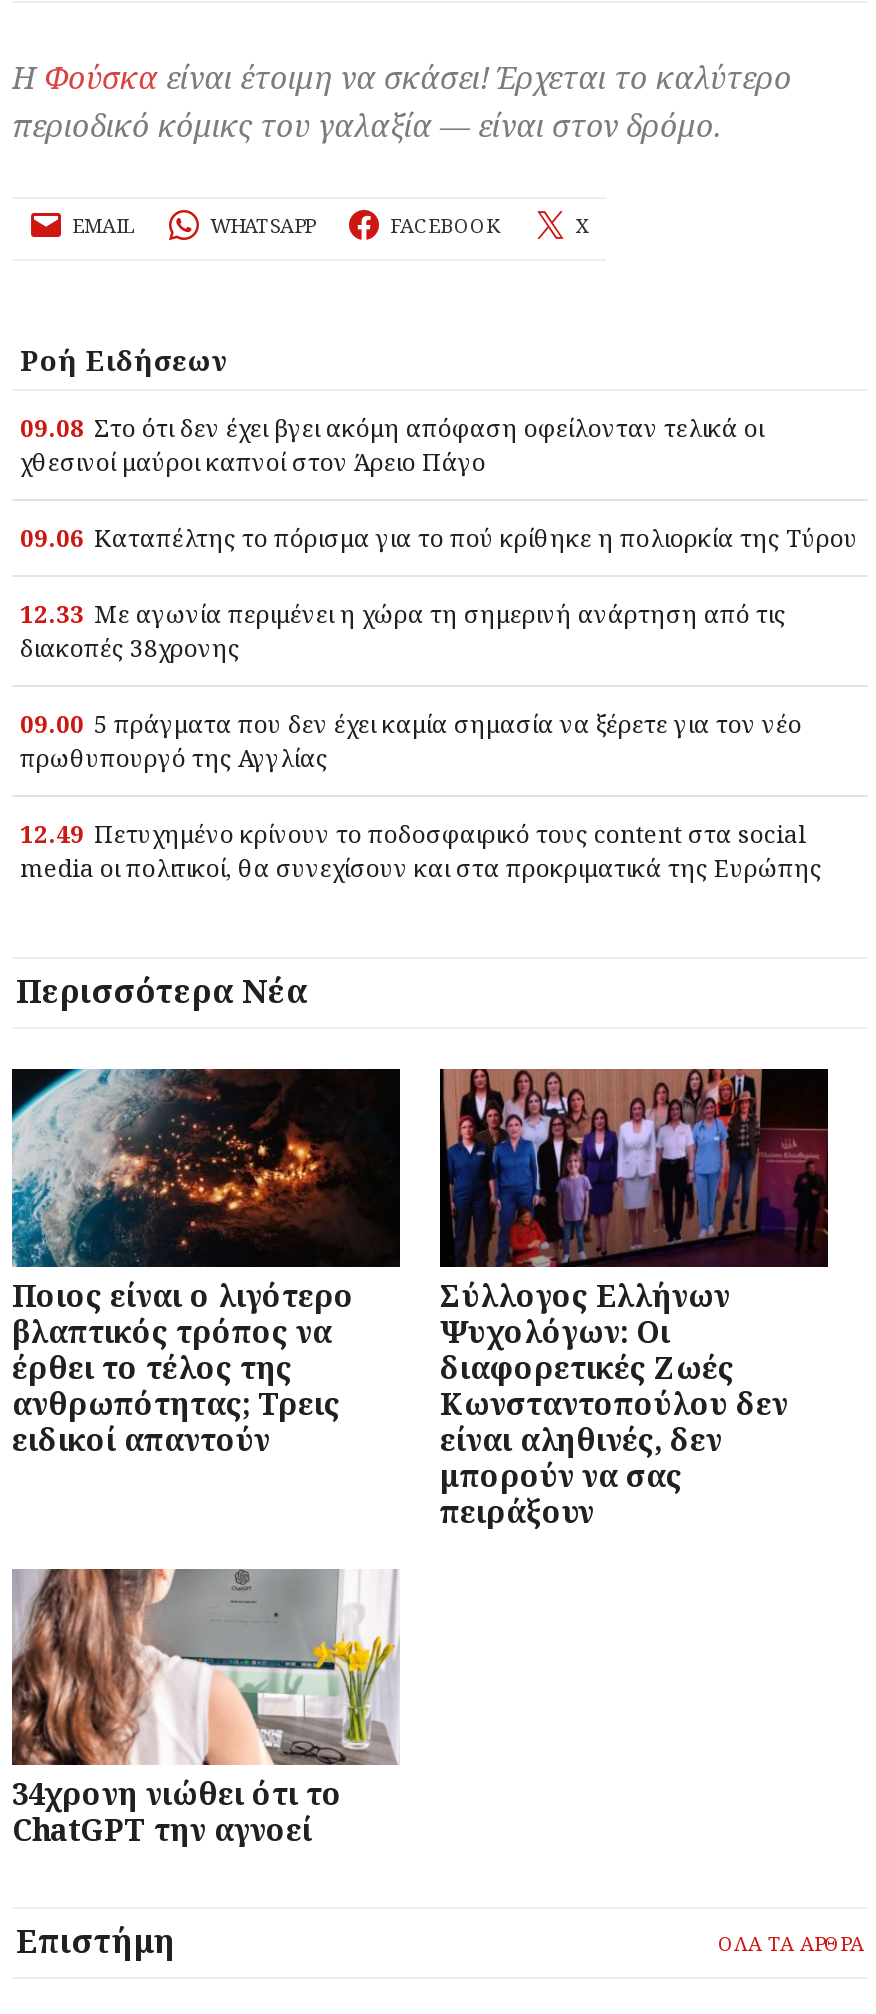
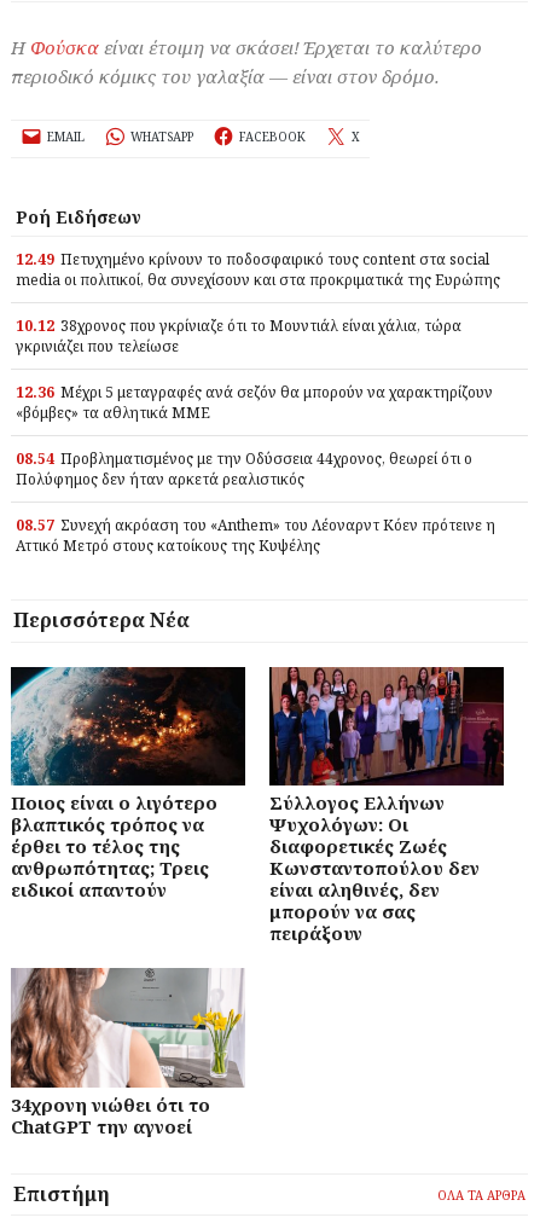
[20,412,858,776] 09.08 Στο ότι δεν έχει βγει ακόμη απόφαση οφείλονταν τελικά οι | χθεσινοί μαύροι καπνοί στον Άρειο Πάγο | 09.06 Καταπέλτης το πόρισμα για το πού κρίθηκε η πολιορκία της Τύρου | 12.33 Με αγωνία περιμένει η χώρα τη σημερινή ανάρτηση από τις | διακοπές 38χρονης | 09.00 5 πράγματα που δεν έχει καμία σημασία να ξέρετε για τον νέο | πρωθυπουργό της Αγγλίας -> none
moved [20,818,822,886] -> [16,249,500,290]: 12.49 Πετυχημένο κρίνουν το ποδοσφαιρικό τους content στα social | media οι πολιτικοί, θα συνεχίσουν και στα προκριματικά της Ευρώπης
none -> [16,316,495,556] 10.12 38χρονος που γκρίνιαζε ότι το Μουντιάλ είναι χάλια, τώρα | γκρινιάζει που τελείωσε | 12.36 Μέχρι 5 μεταγραφές ανά σεζόν θα μπορούν να χαρακτηρίζουν | «βόμβες» τα αθλητικά ΜΜΕ | 08.54 Προβληματισμένος με την Οδύσσεια 44χρονος, θεωρεί ότι ο | Πολύφημος δεν ήταν αρκετά ρεαλιστικός | 08.57 Συνεχή ακρόαση του «Anthem» του Λέοναρντ Κόεν πρότεινε η | Αττικό Μετρό στους κατοίκους της Κυψέλης

